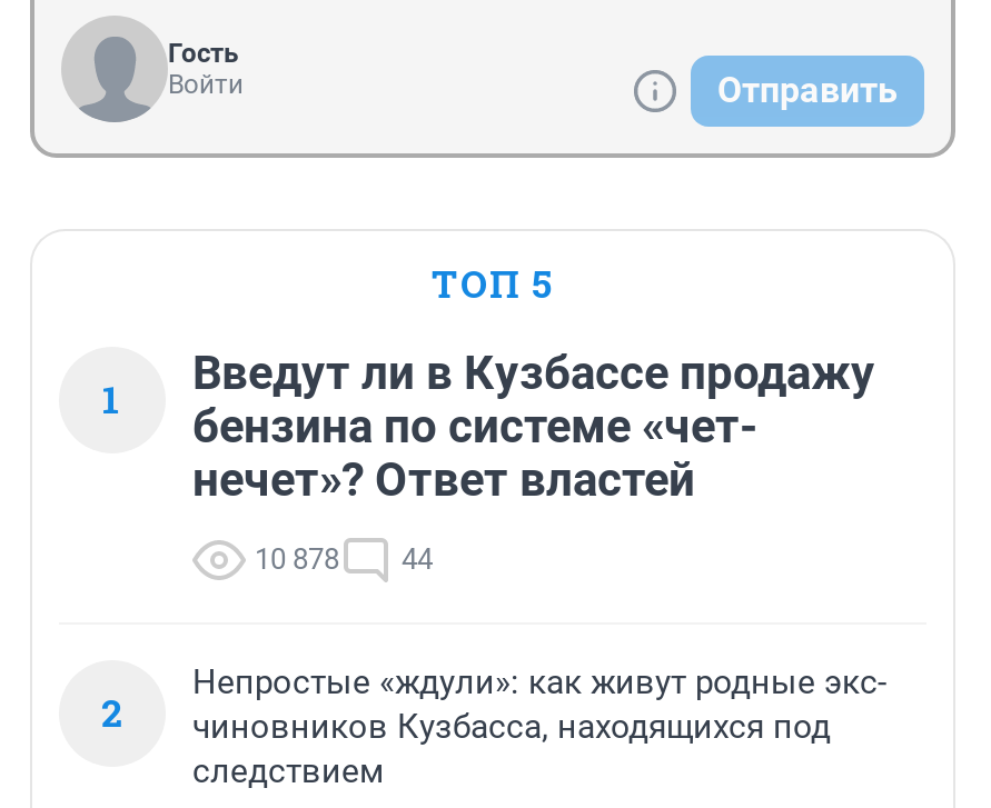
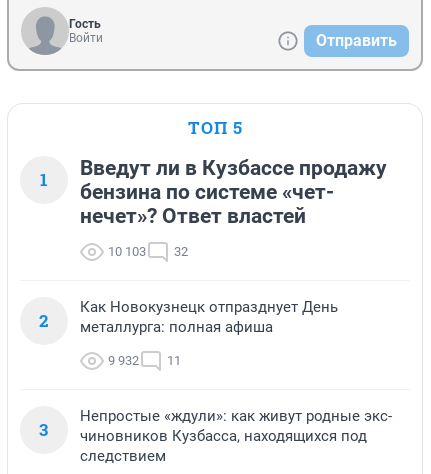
none -> [39,298,338,441] Как Новокузнецк отпразднует День | металлурга: полная афиша | 9 932 | 11 | 3
[255,543,339,576] 10 878 -> [108,244,146,259] 10 103
[402,543,433,576] 44 -> [174,244,188,259] 32

